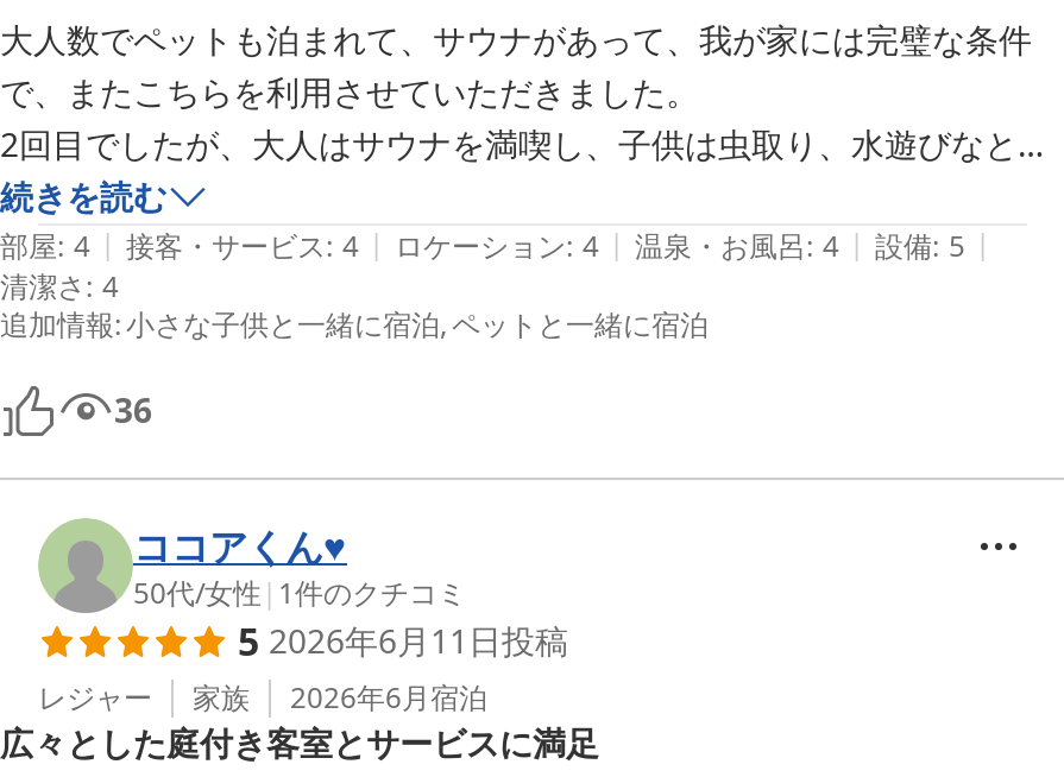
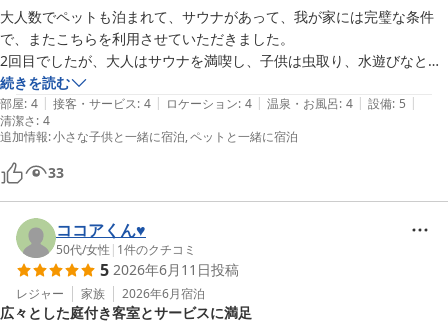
[114,387,152,432] 36 -> [48,163,64,182] 33

